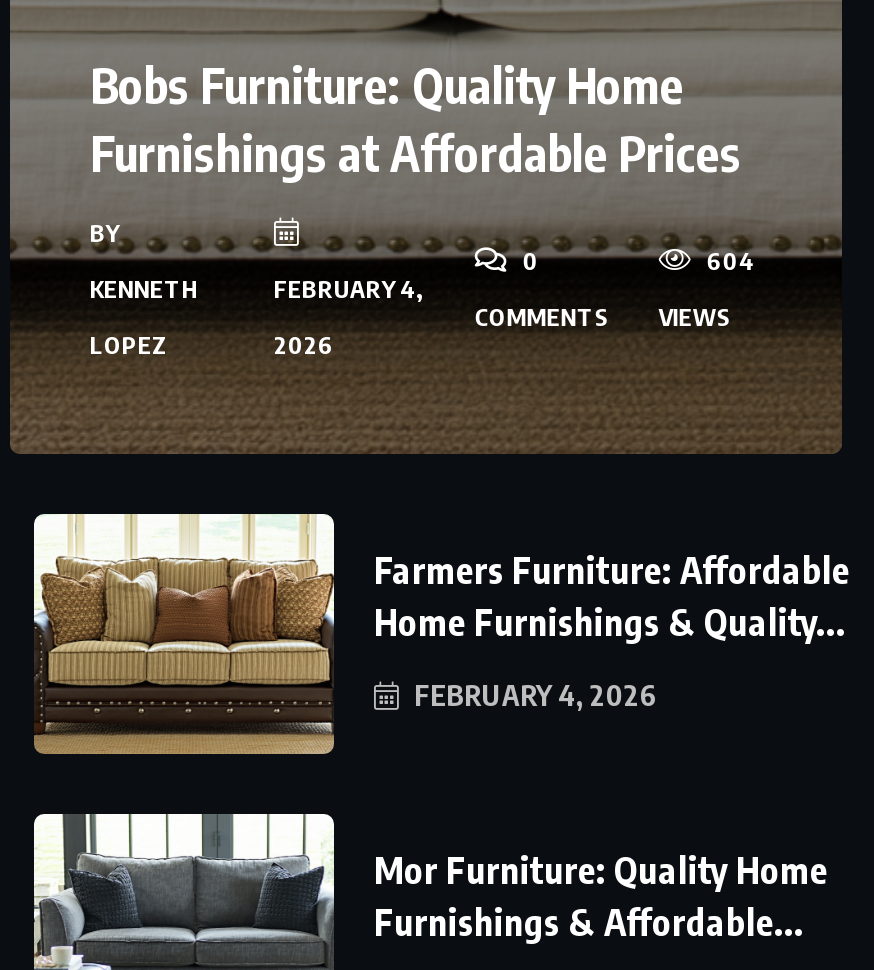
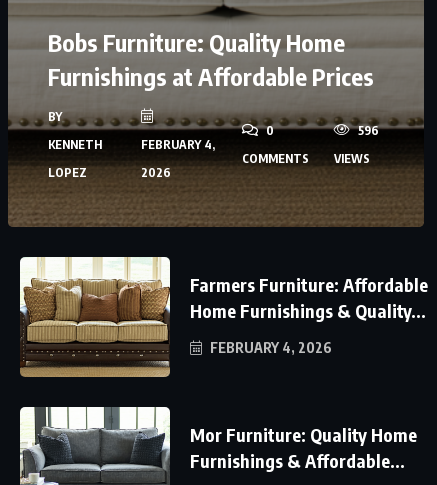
[701,246,755,276] 604 -> [355,123,379,138] 596

